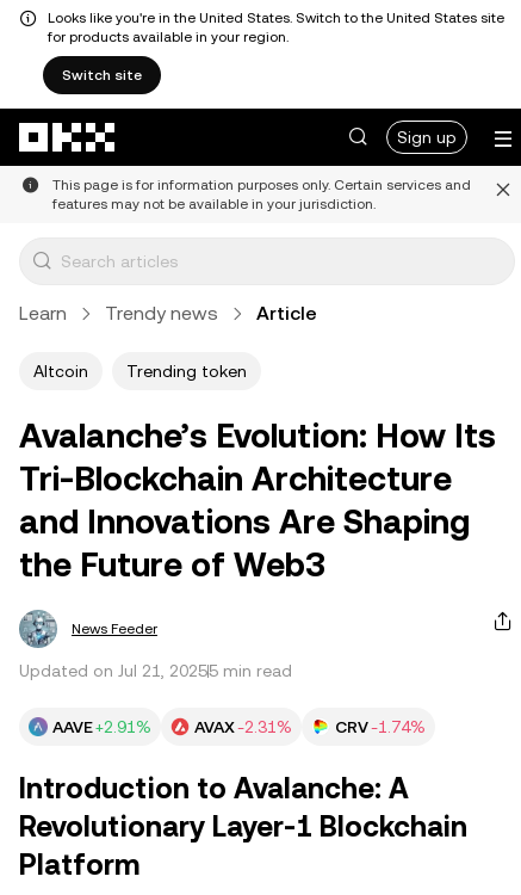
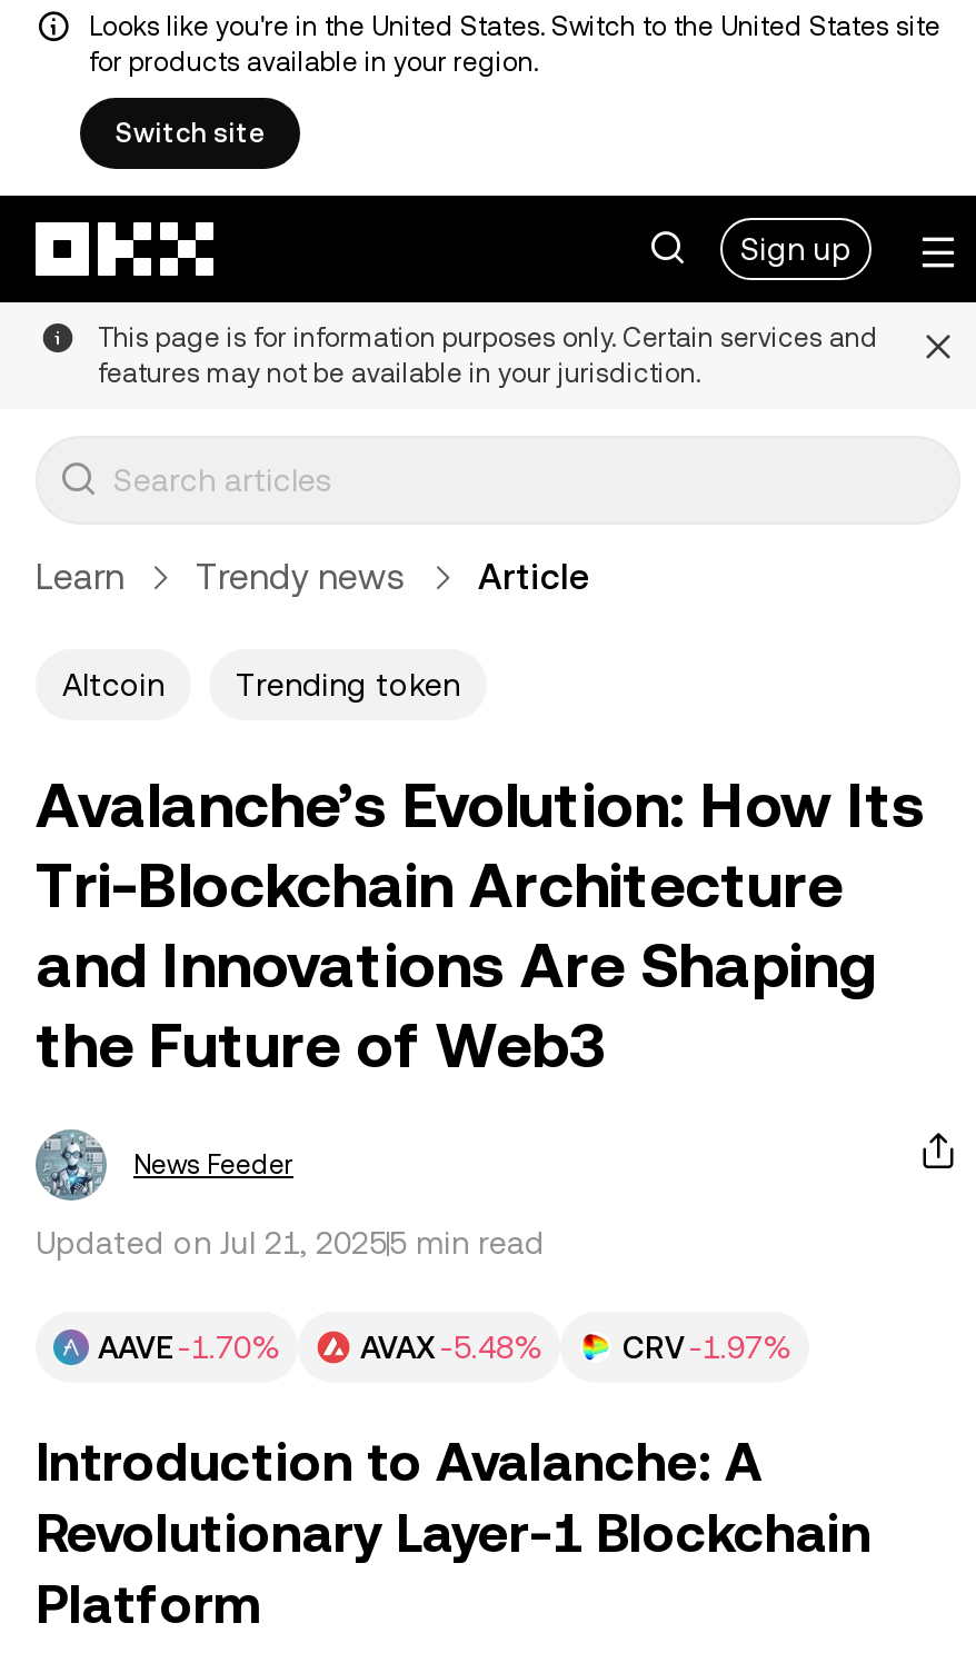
[52,717,151,736] AAVE +2.91% -> [98,1330,280,1365] AAVE -1.70%
[194,717,292,736] AVAX -2.31% -> [360,1330,542,1365] AVAX -5.48%
[335,717,426,736] CRV -1.74% -> [623,1330,791,1365] CRV -1.97%

